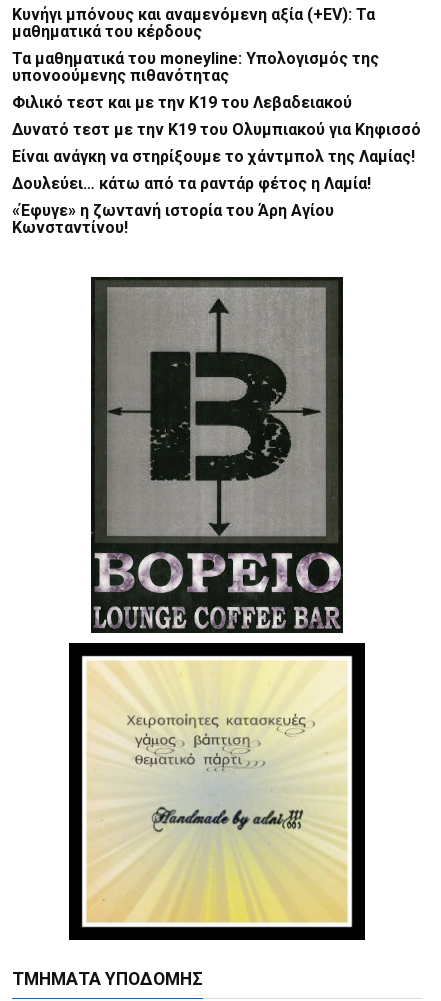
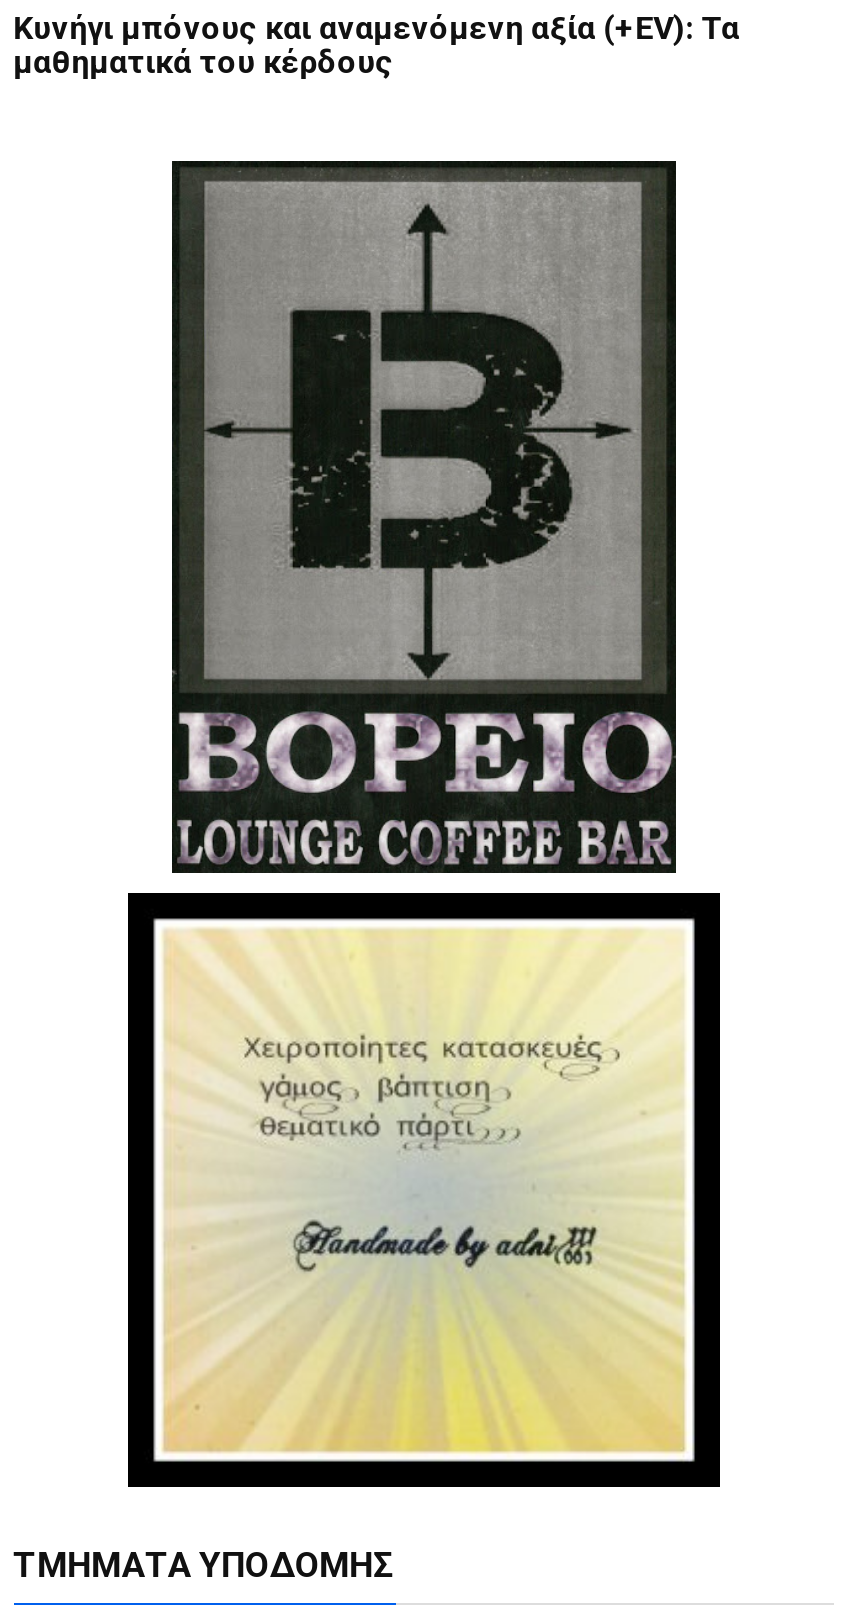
[12,49,421,237] Τα μαθηματικά του moneyline: Υπολογισμός της | υπονοούμενης πιθανότητας | Φιλικό τεστ και με την Κ19 του Λεβαδειακού | Δυνατό τεστ με την Κ19 του Ολυμπιακού για Κηφισσό | Είναι ανάγκη να στηρίξουμε το χάντμπολ της Λαμίας! | Δουλεύει… κάτω από τα ραντάρ φέτος η Λαμία! | «Έφυγε» η ζωντανή ιστορία του Άρη Αγίου | Κωνσταντίνου! -> none

